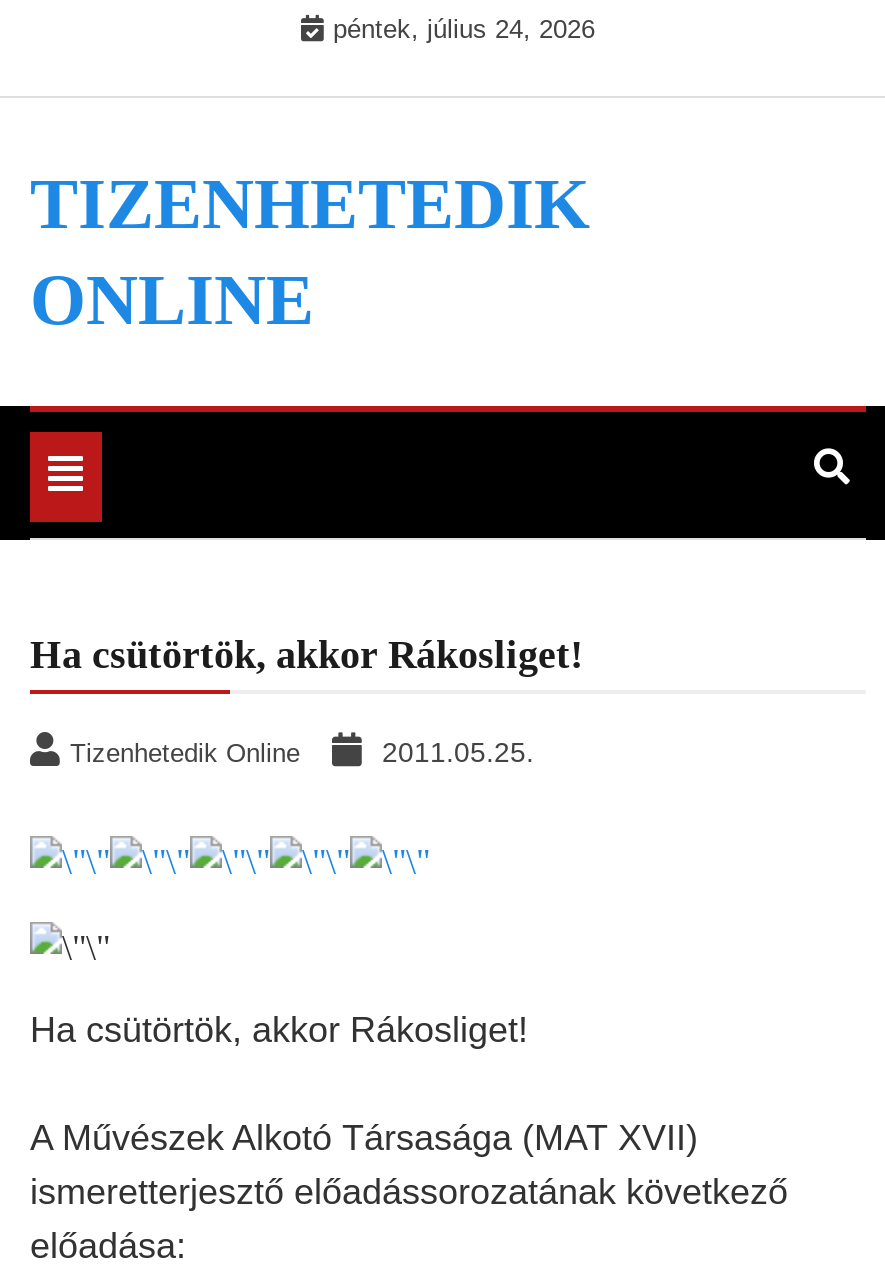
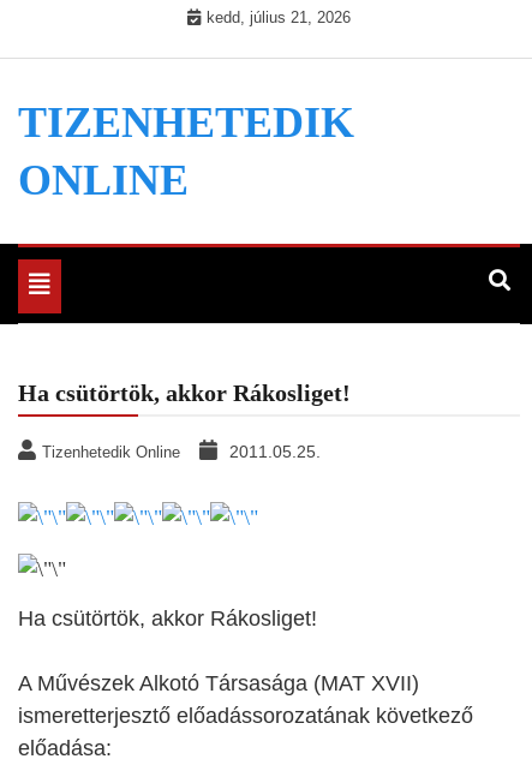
[333,14,595,44] péntek, július 24, 2026 -> [207,8,351,26] kedd, július 21, 2026

